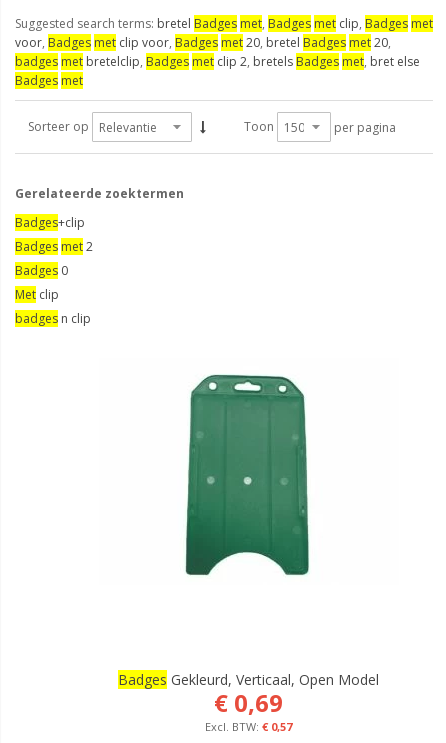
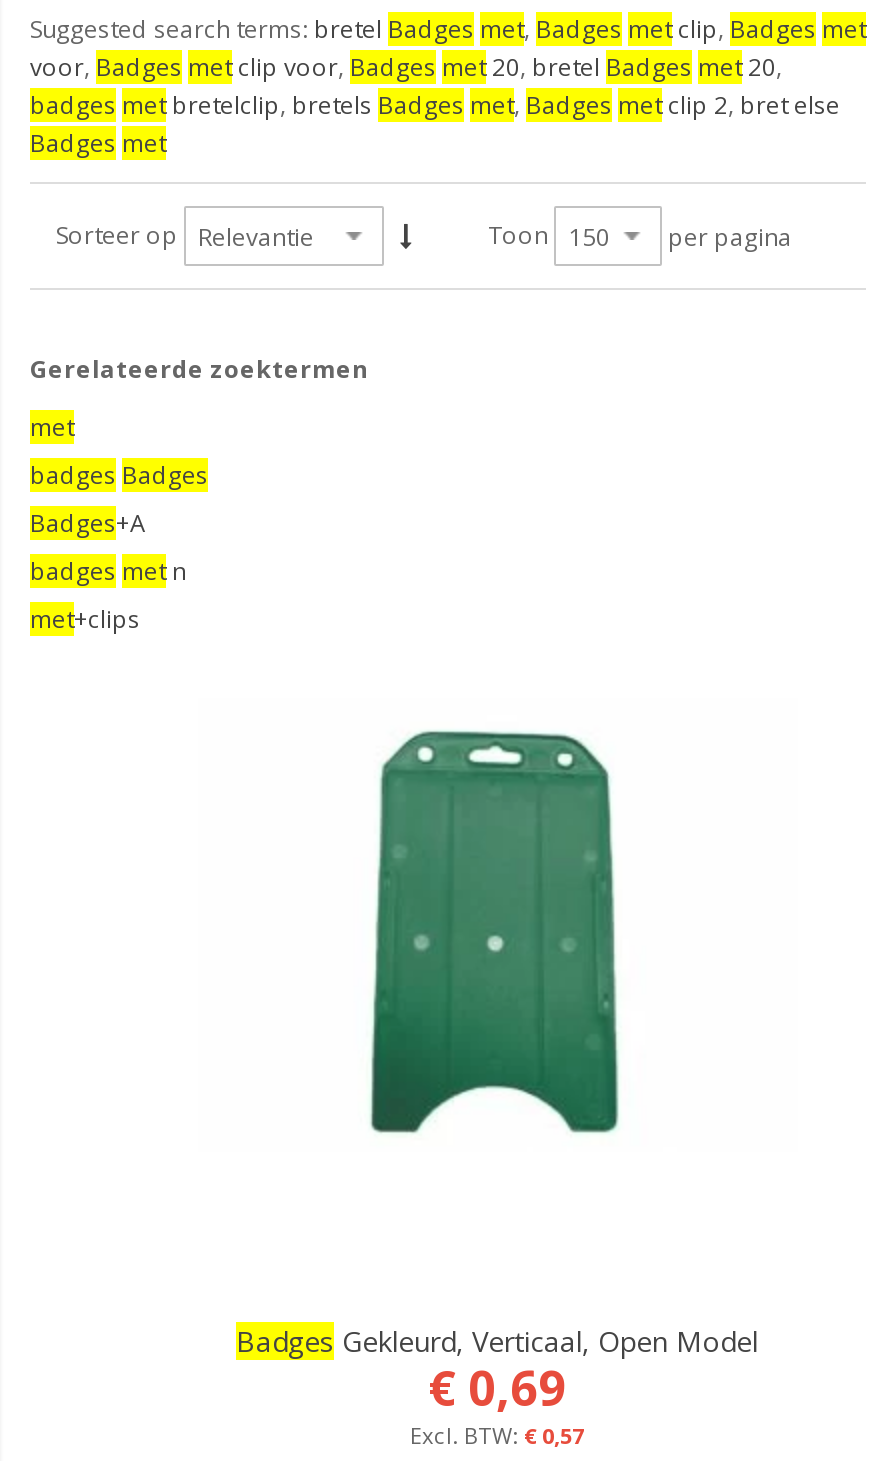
[15,53,420,70] badges met bretelclip, Badges met clip 2, bretels Badges met, bret else -> [30,88,840,122] badges met bretelclip, bretels Badges met, Badges met clip 2, bret else
[15,214,93,327] Badges+clip | Badges met 2 | Badges 0 | Met clip | badges n clip -> [30,410,208,636] met | badges Badges | Badges+A | badges met n | met+clips

